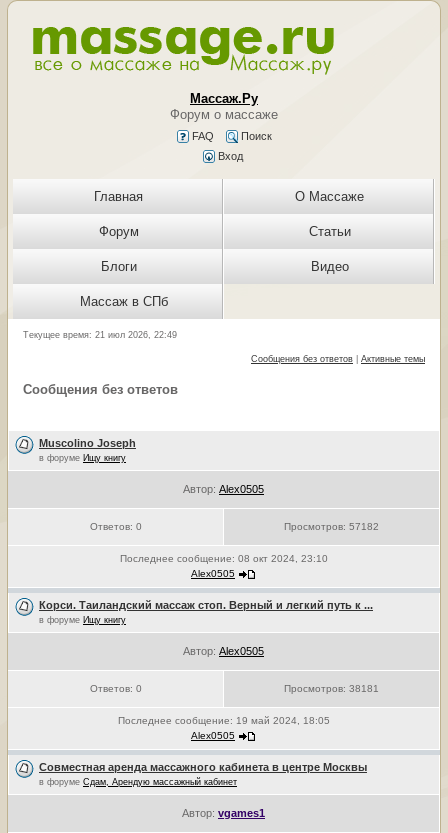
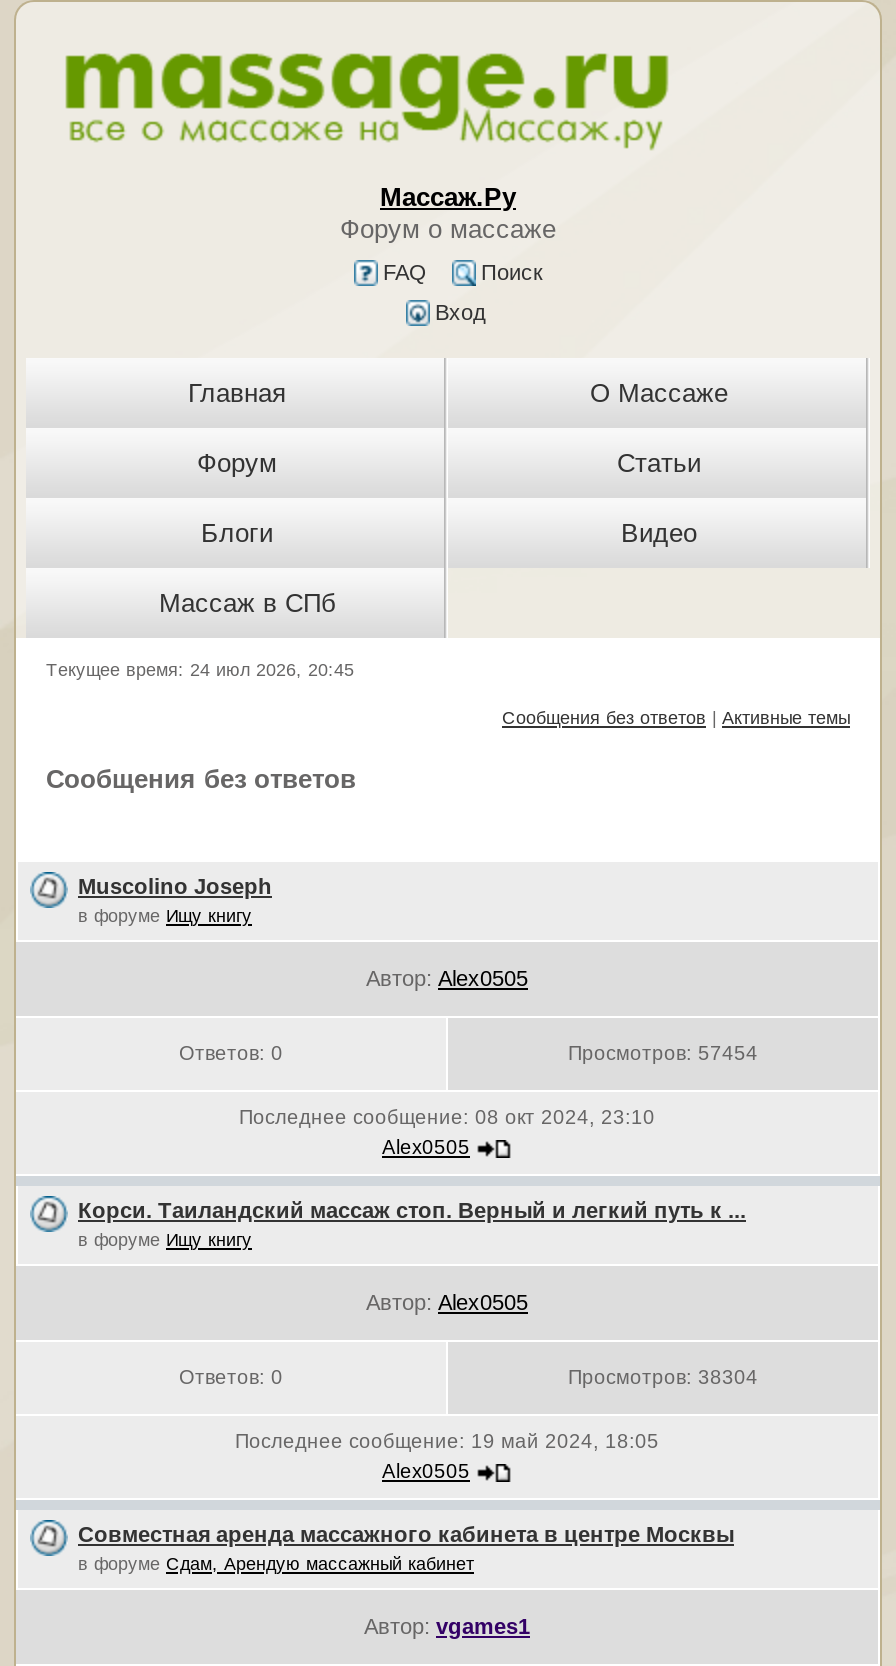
[23,330,177,340] Текущее время: 21 июл 2026, 22:49 -> [46,660,354,680] Текущее время: 24 июл 2026, 20:45
[284,521,379,532] Просмотров: 57182 -> [568,1042,758,1064] Просмотров: 57454
[284,683,379,694] Просмотров: 38181 -> [568,1366,758,1388] Просмотров: 38304

